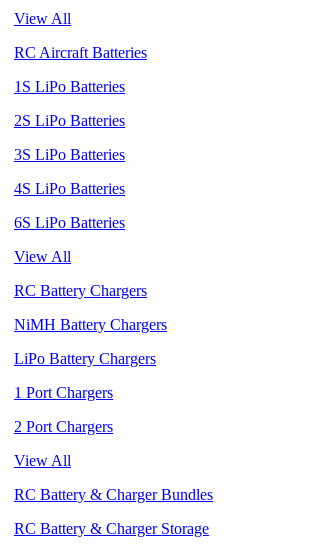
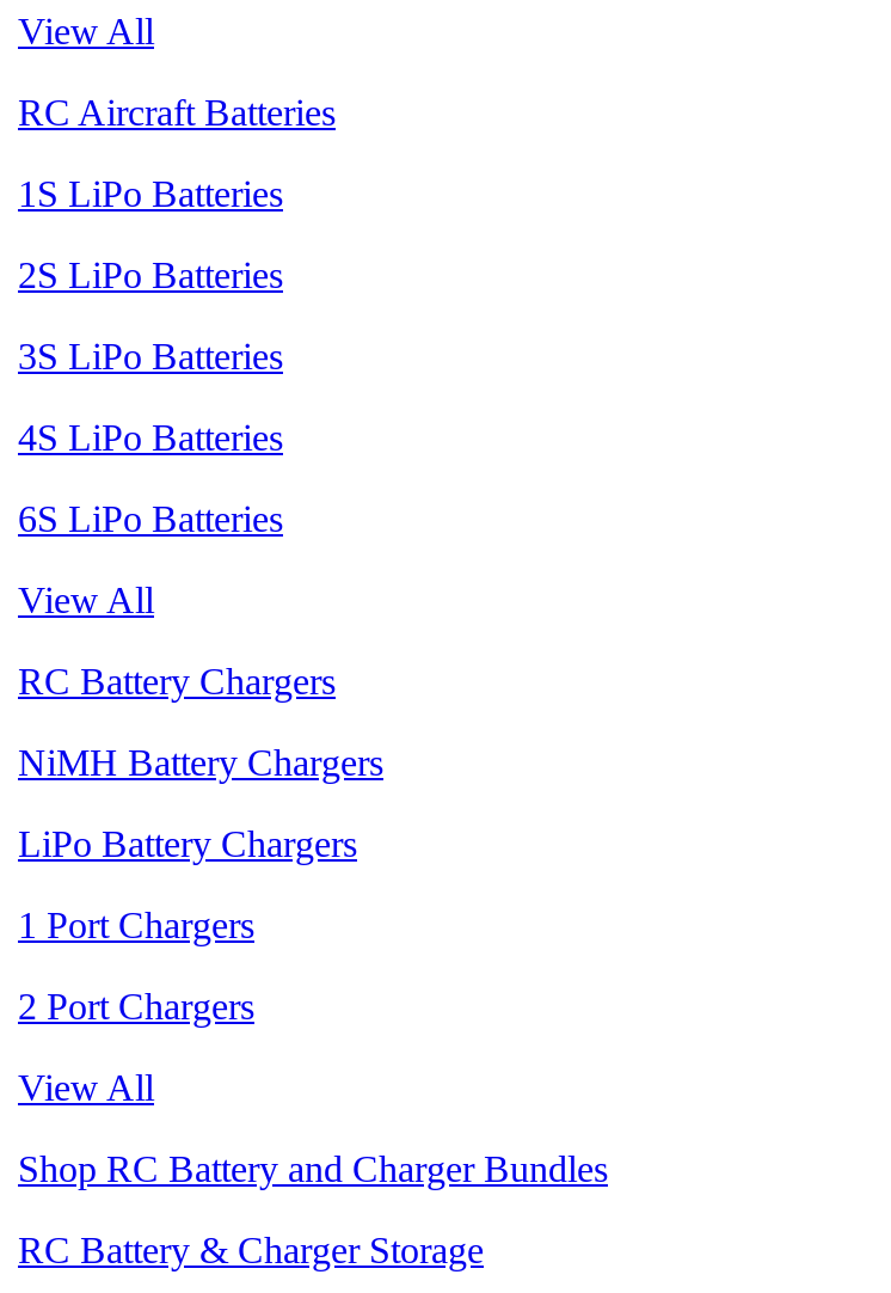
[14,486,213,503] RC Battery & Charger Bundles -> [18,1148,608,1189] Shop RC Battery and Charger Bundles

